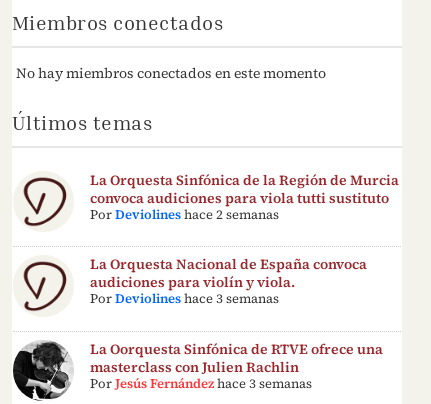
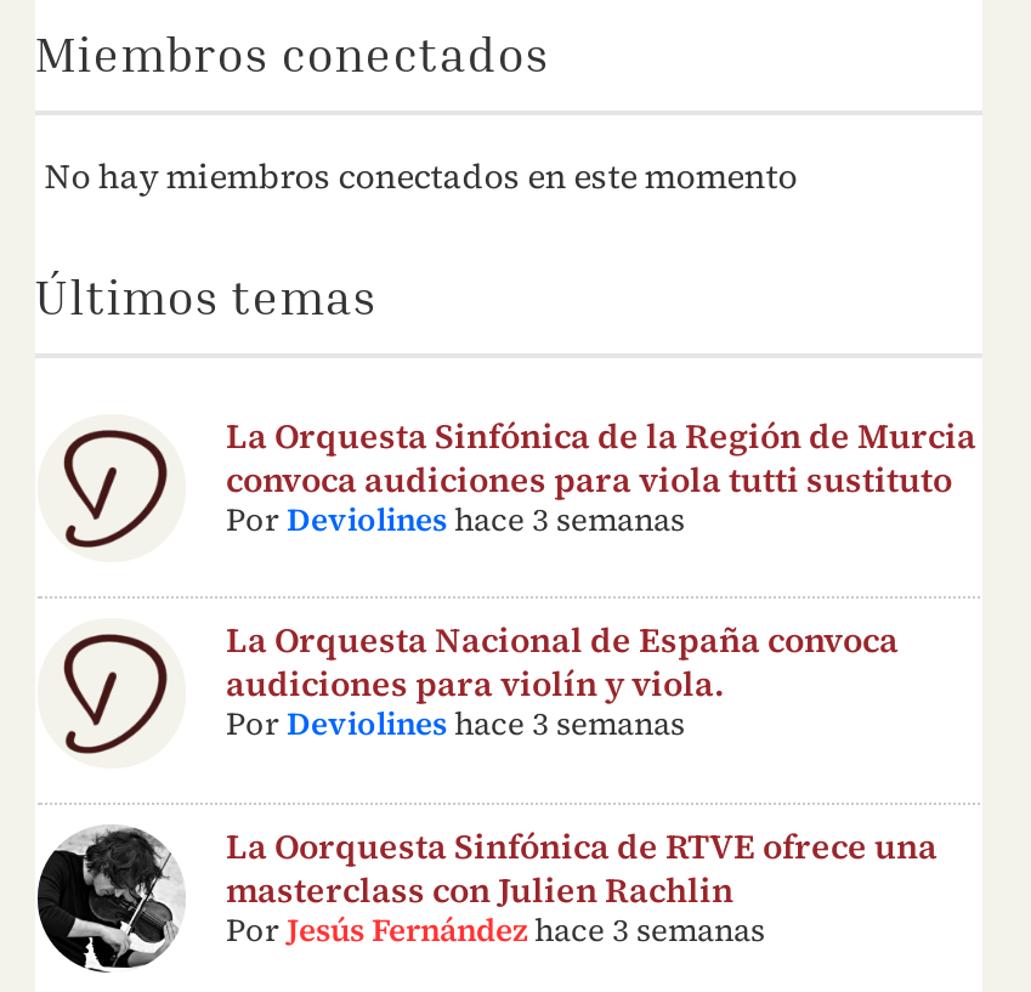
[90,205,279,222] Por Deviolines hace 2 semanas -> [226,498,685,539] Por Deviolines hace 3 semanas

